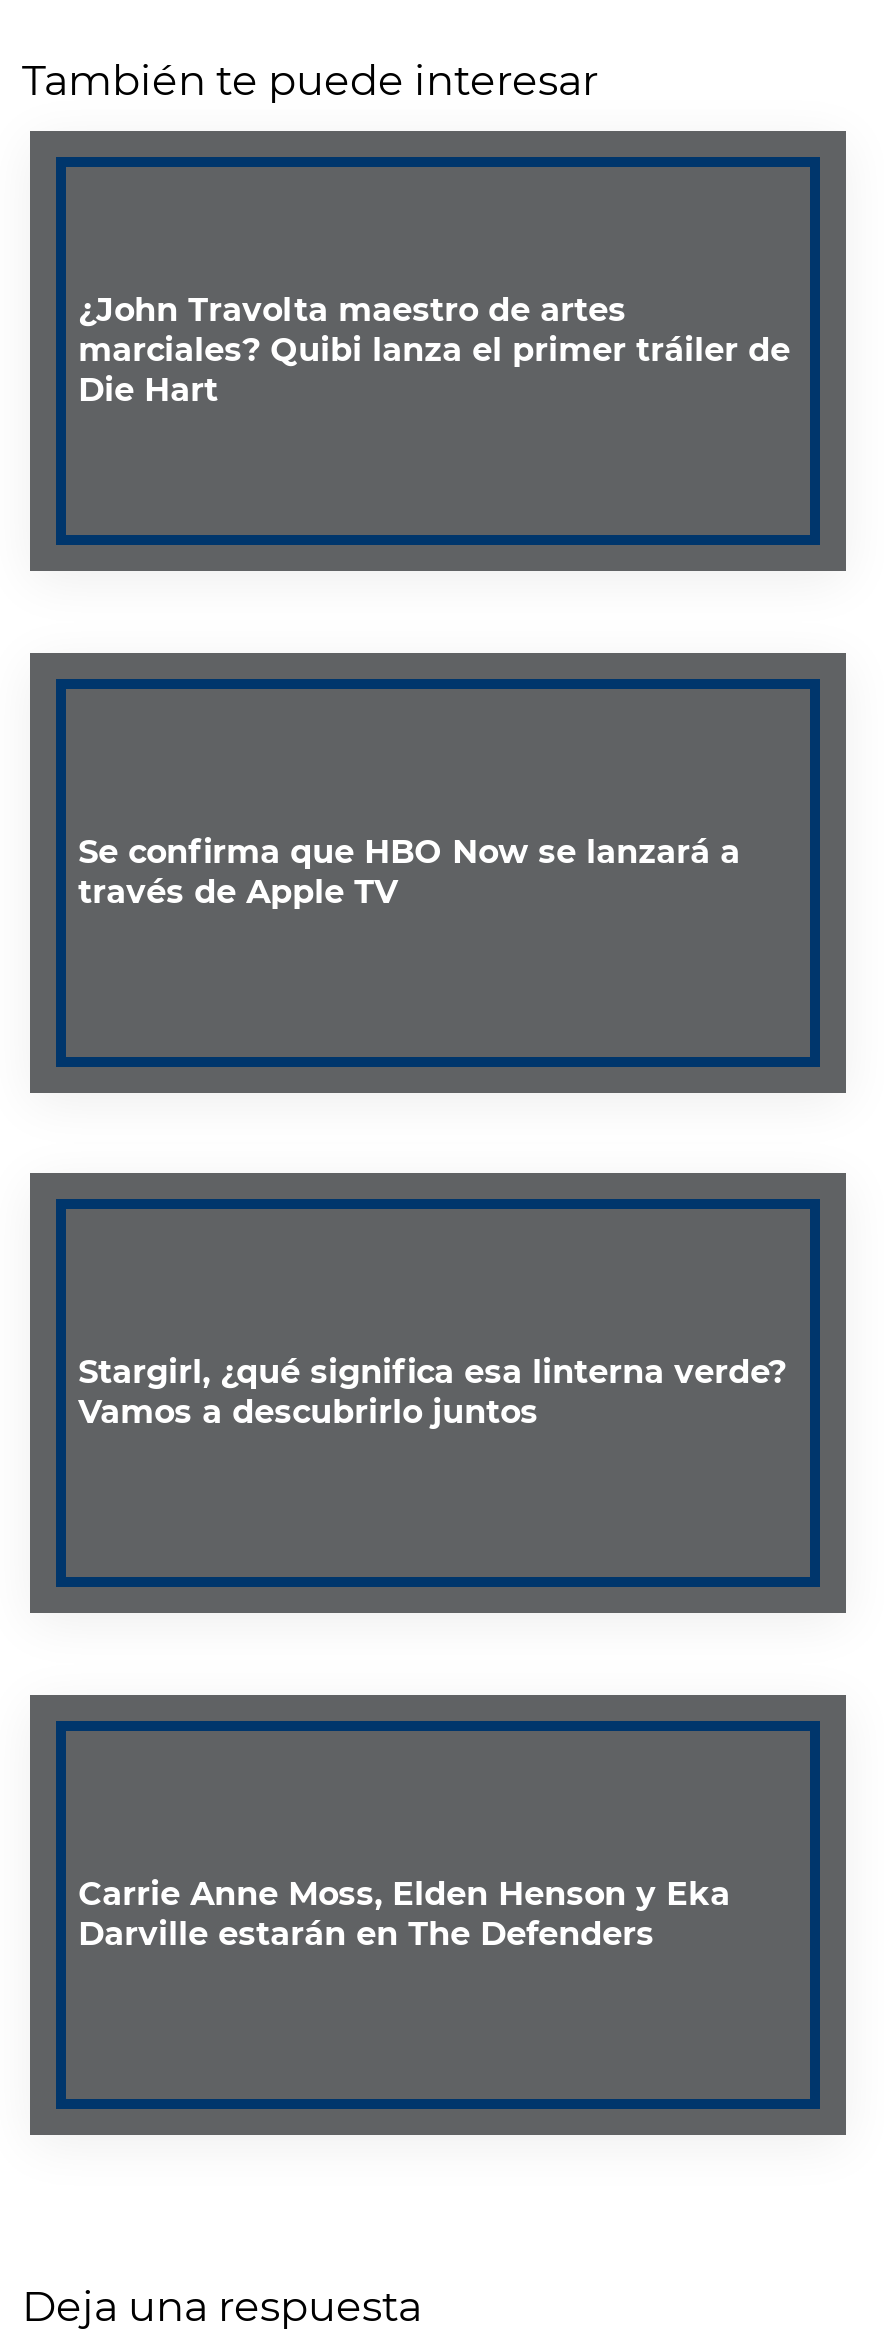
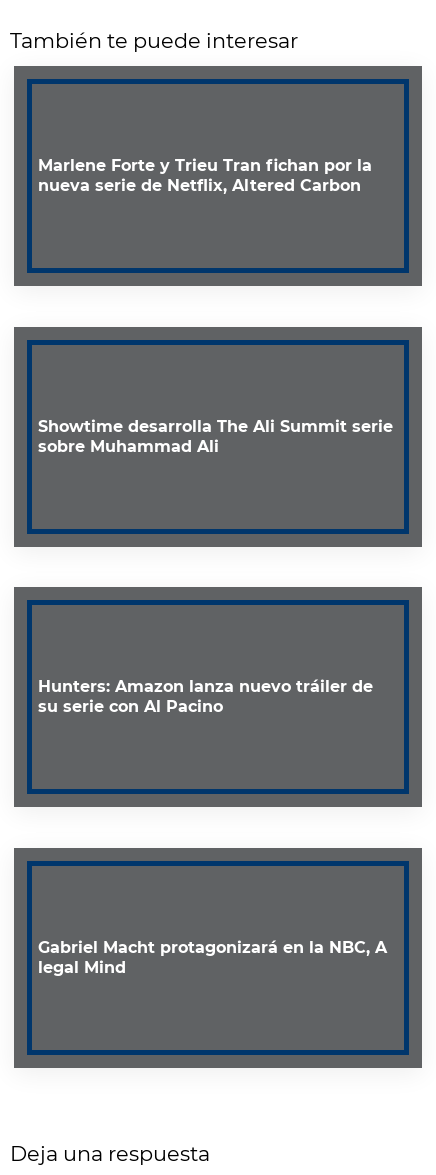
[78,291,790,409] ¿John Travolta maestro de artes | marciales? Quibi lanza el primer tráiler de | Die Hart -> [38,156,372,195] Marlene Forte y Trieu Tran fichan por la | nueva serie de Netflix, Altered Carbon
[78,832,740,910] Se confirma que HBO Now se lanzará a | través de Apple TV -> [38,417,393,456] Showtime desarrolla The Ali Summit serie | sobre Muhammad Ali
[78,1353,786,1431] Stargirl, ¿qué significa esa linterna verde? | Vamos a descubrirlo juntos -> [38,677,373,716] Hunters: Amazon lanza nuevo tráiler de | su serie con Al Pacino
[78,1875,730,1953] Carrie Anne Moss, Elden Henson y Eka | Darville estarán en The Defenders -> [38,938,387,977] Gabriel Macht protagonizará en la NBC, A | legal Mind

